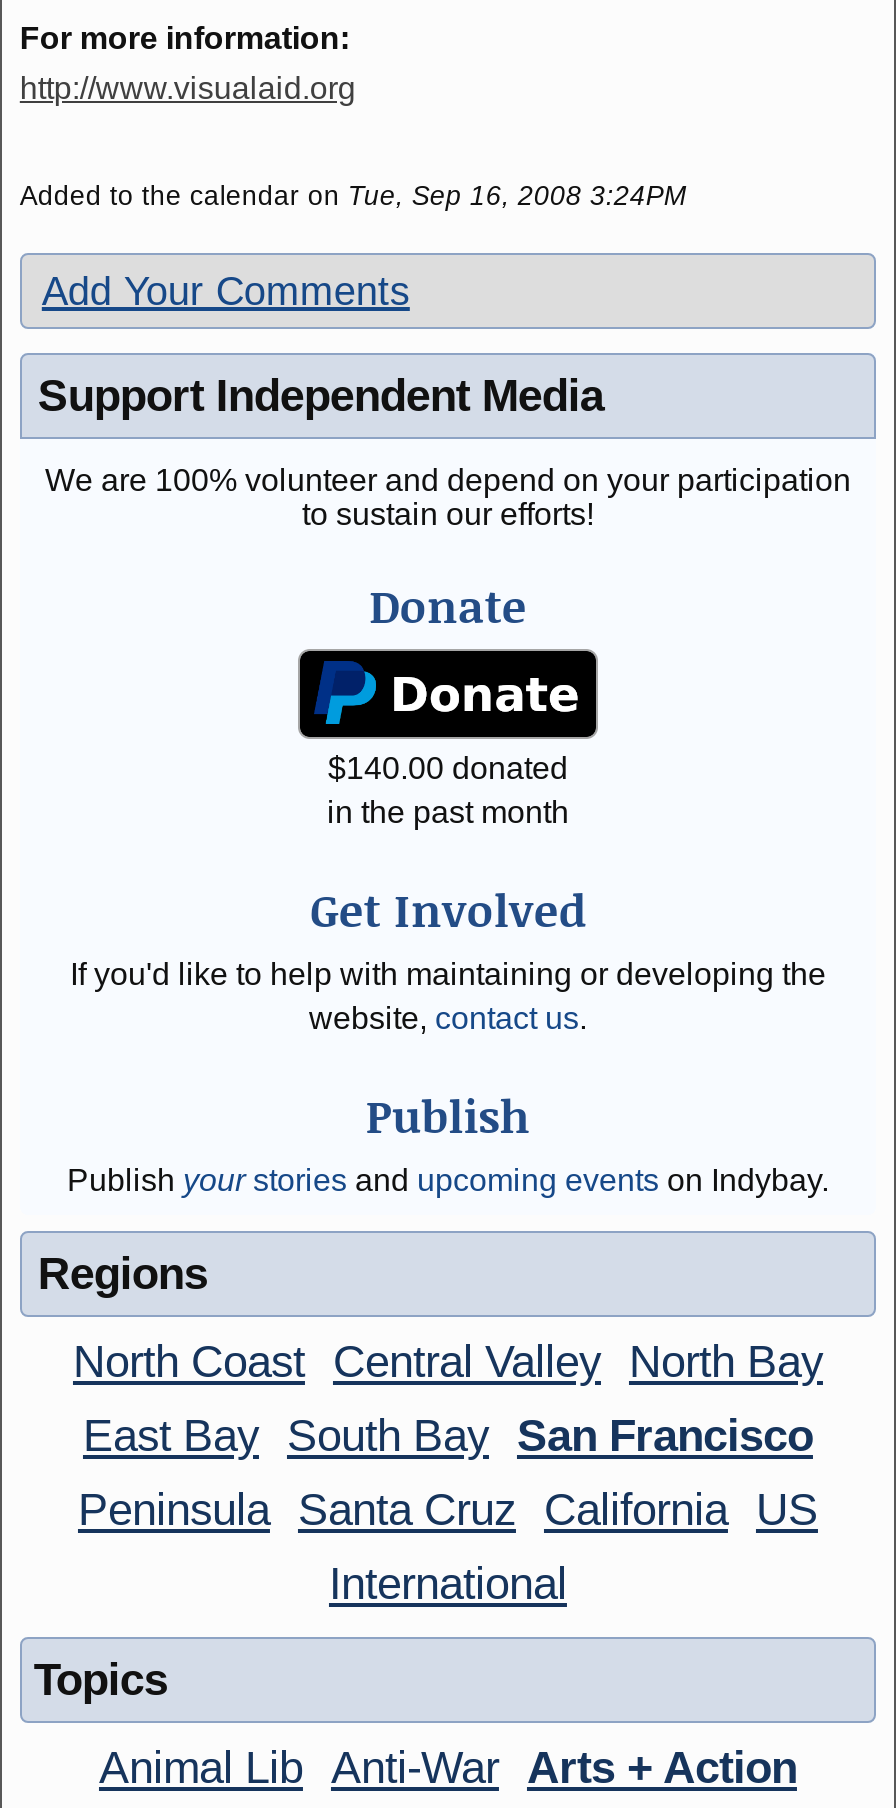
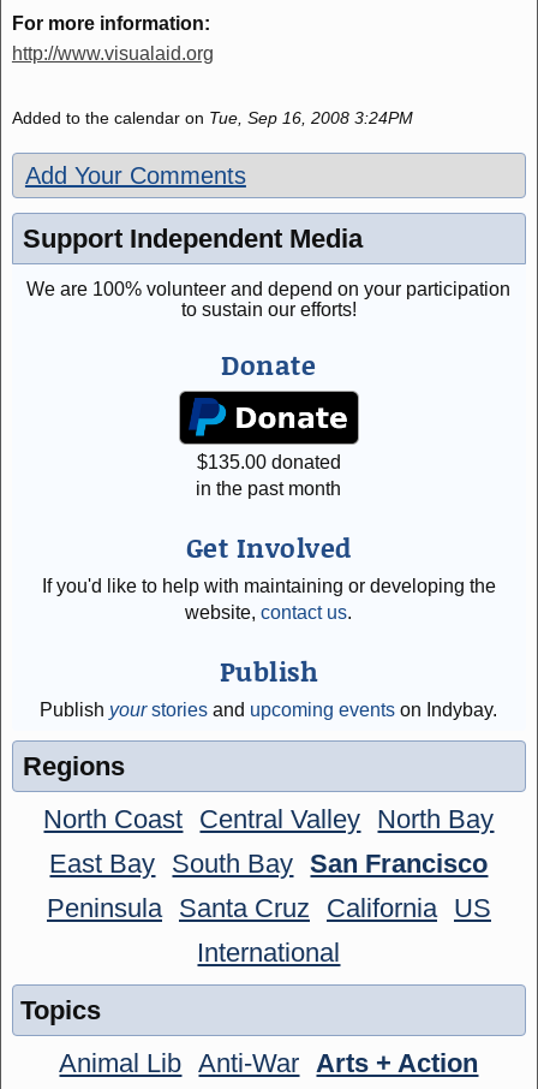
[328,750,568,784] $140.00 donated -> [197,452,341,472] $135.00 donated

